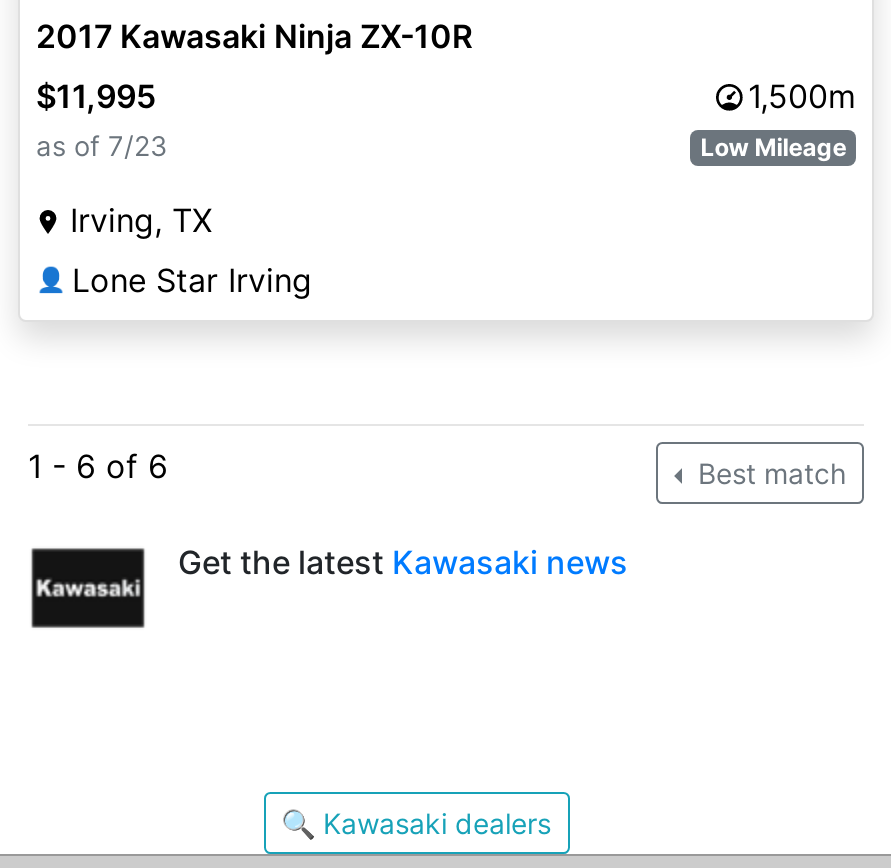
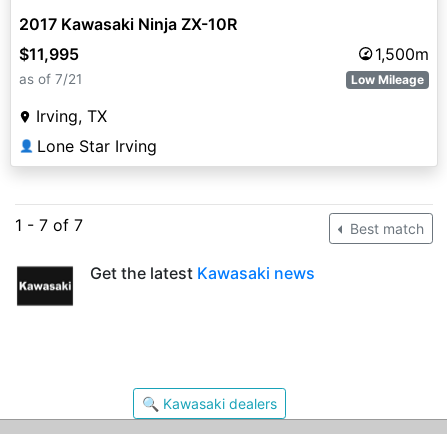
[36,130,168,162] as of 7/23 -> [19,71,82,87] as of 7/21
[28,446,168,486] 1 - 6 of 6 -> [15,215,83,235] 1 - 7 of 7

